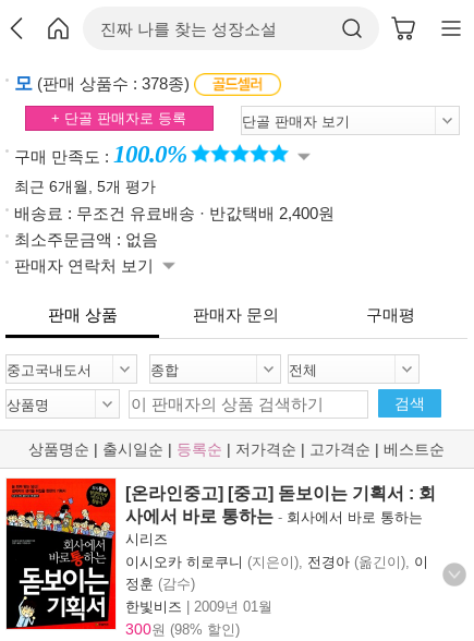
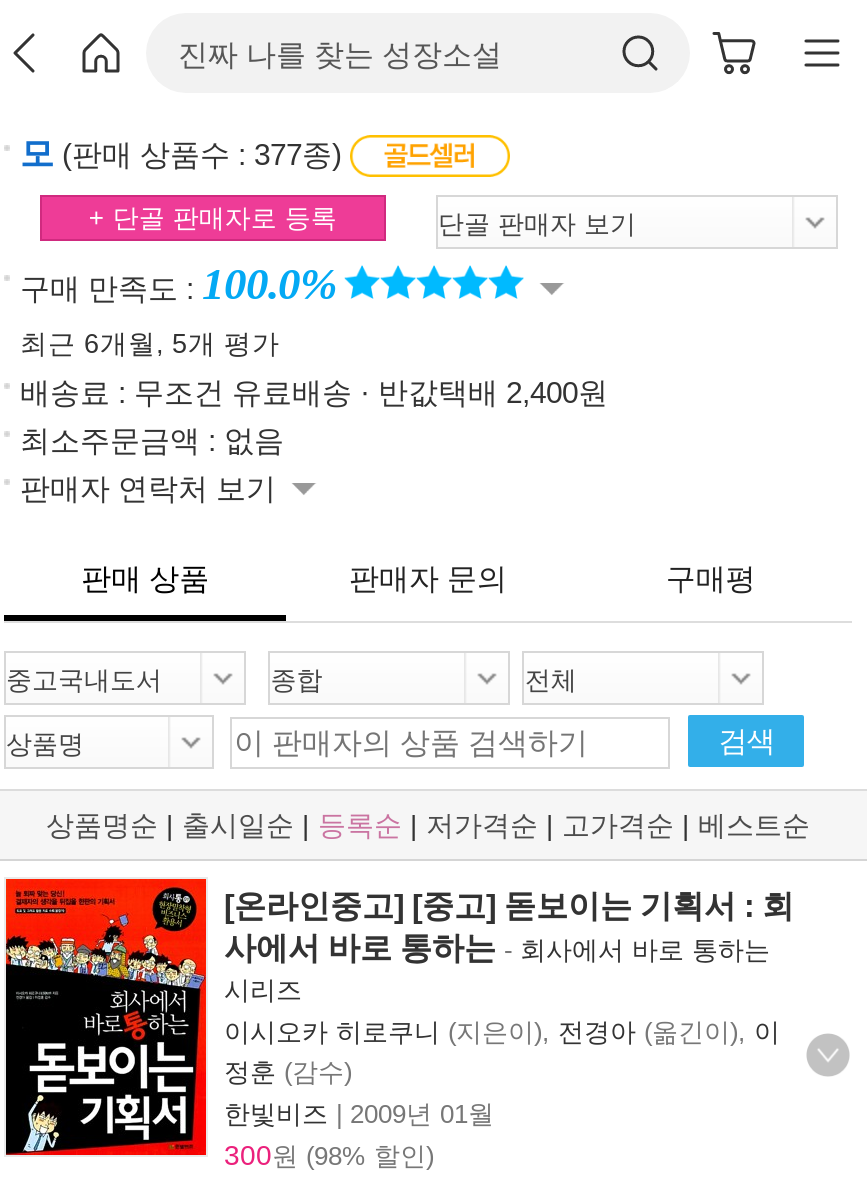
[14,73,194,94] 모 (판매 상품수 : 378종) -> [20,135,350,173] 모 (판매 상품수 : 377종)

